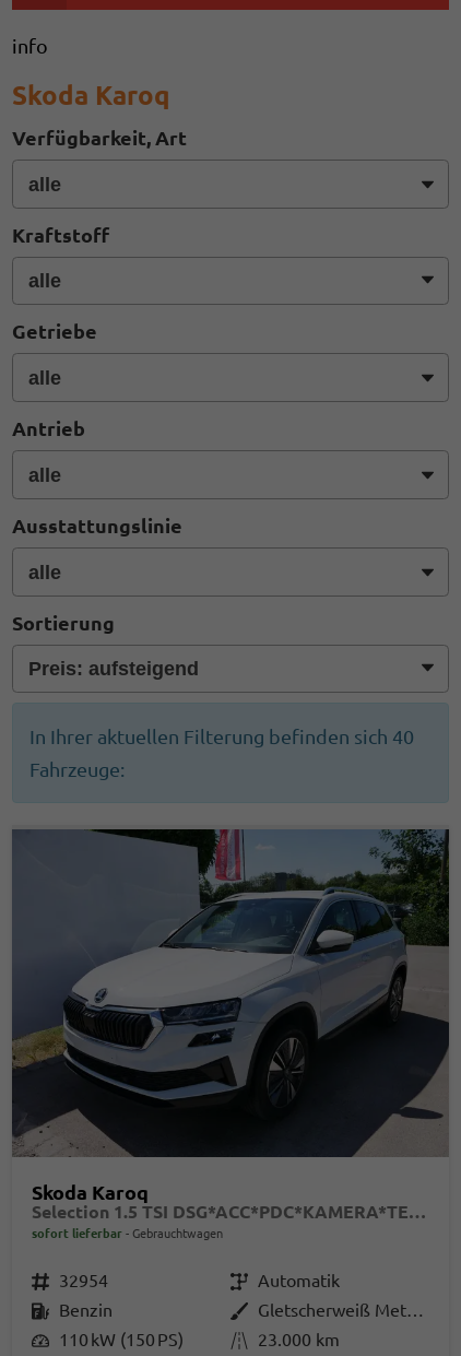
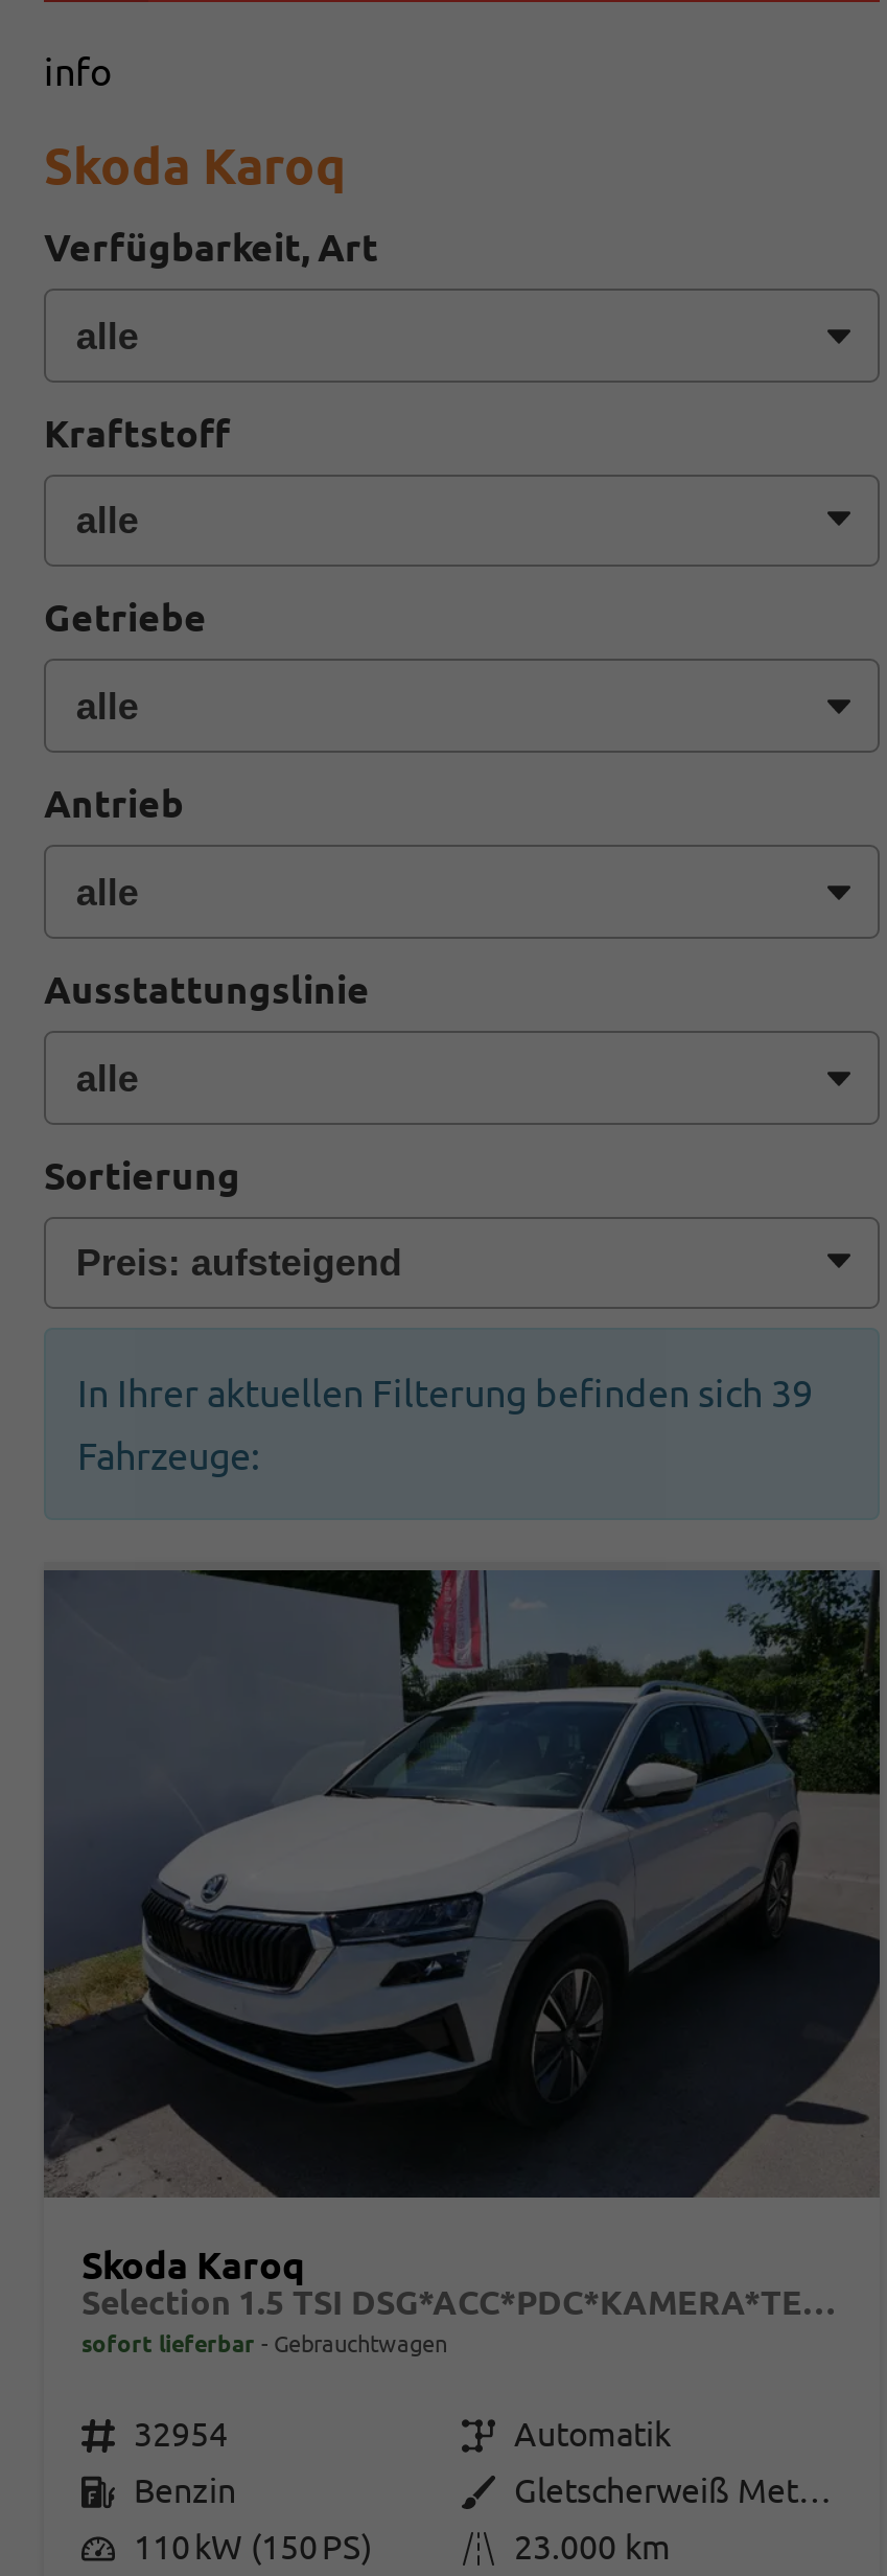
[29,726,414,748] In Ihrer aktuellen Filterung befinden sich 40 -> [77,1373,813,1414] In Ihrer aktuellen Filterung befinden sich 39

